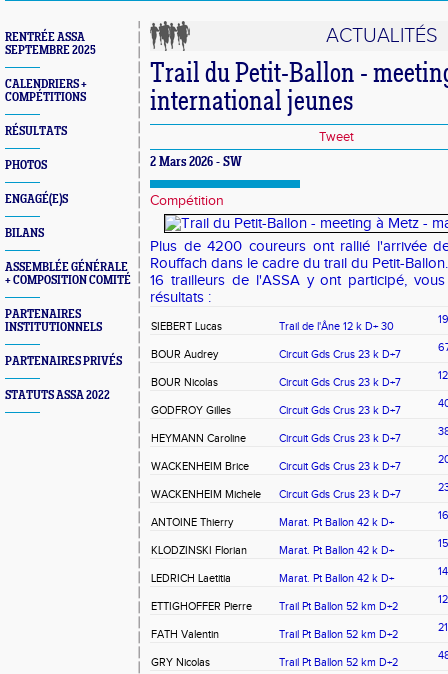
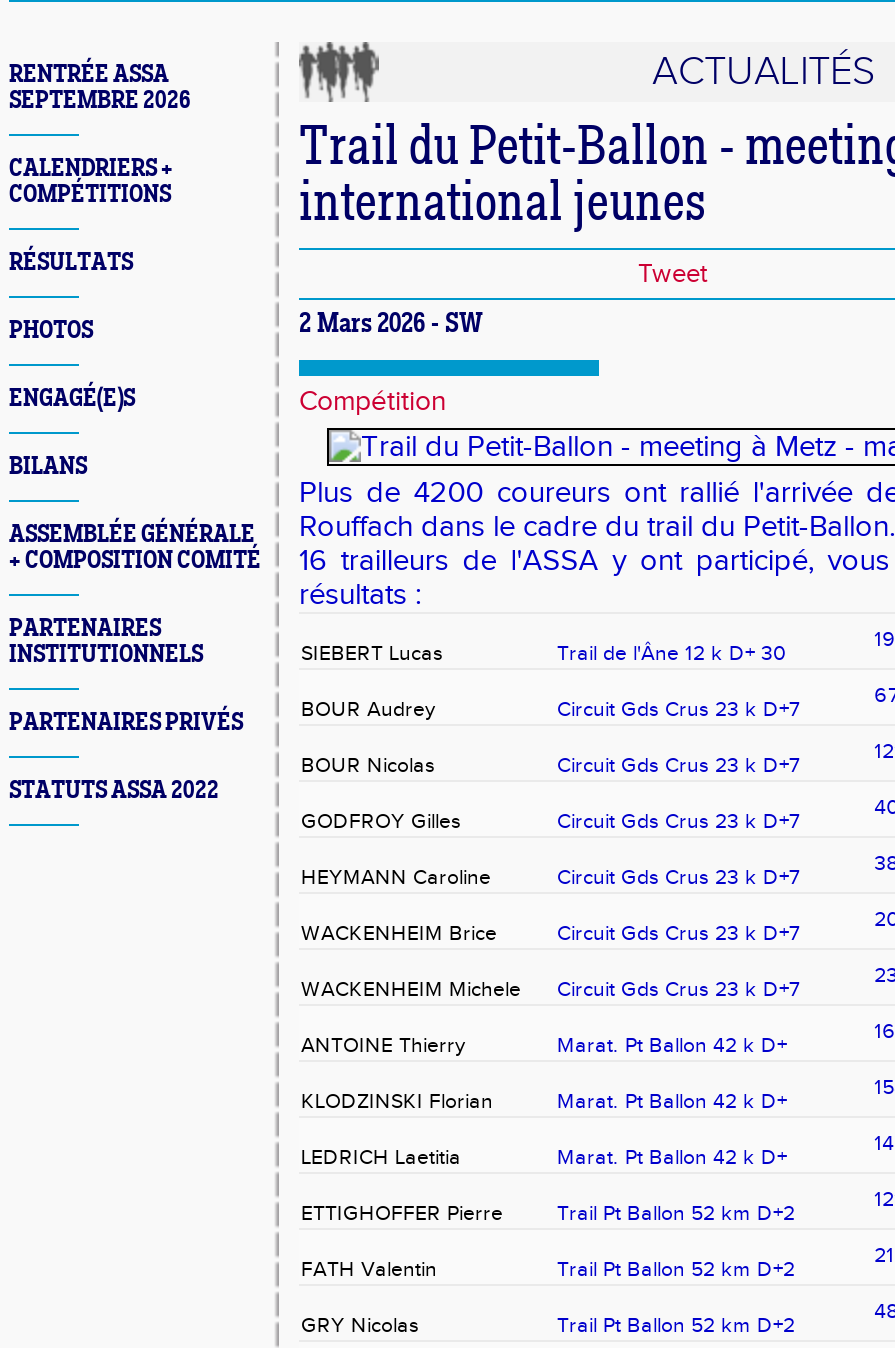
[5,44,96,57] SEPTEMBRE 2025 -> [9,88,191,114] SEPTEMBRE 2026

